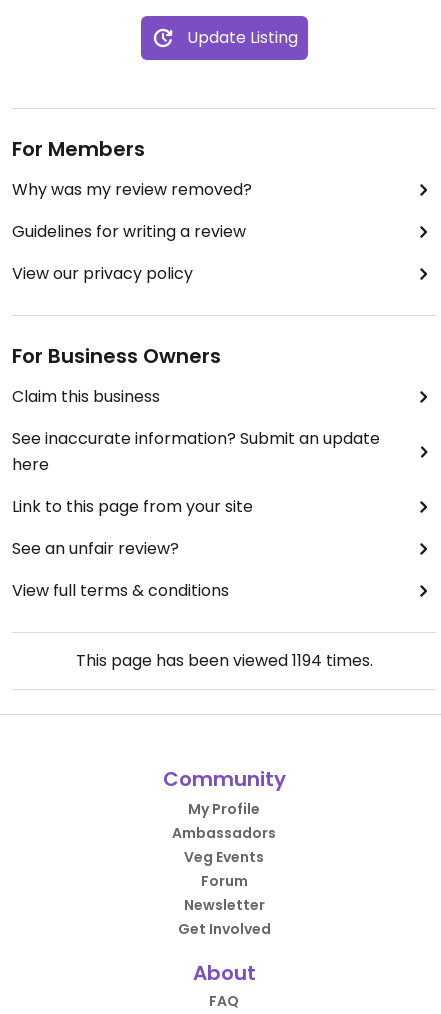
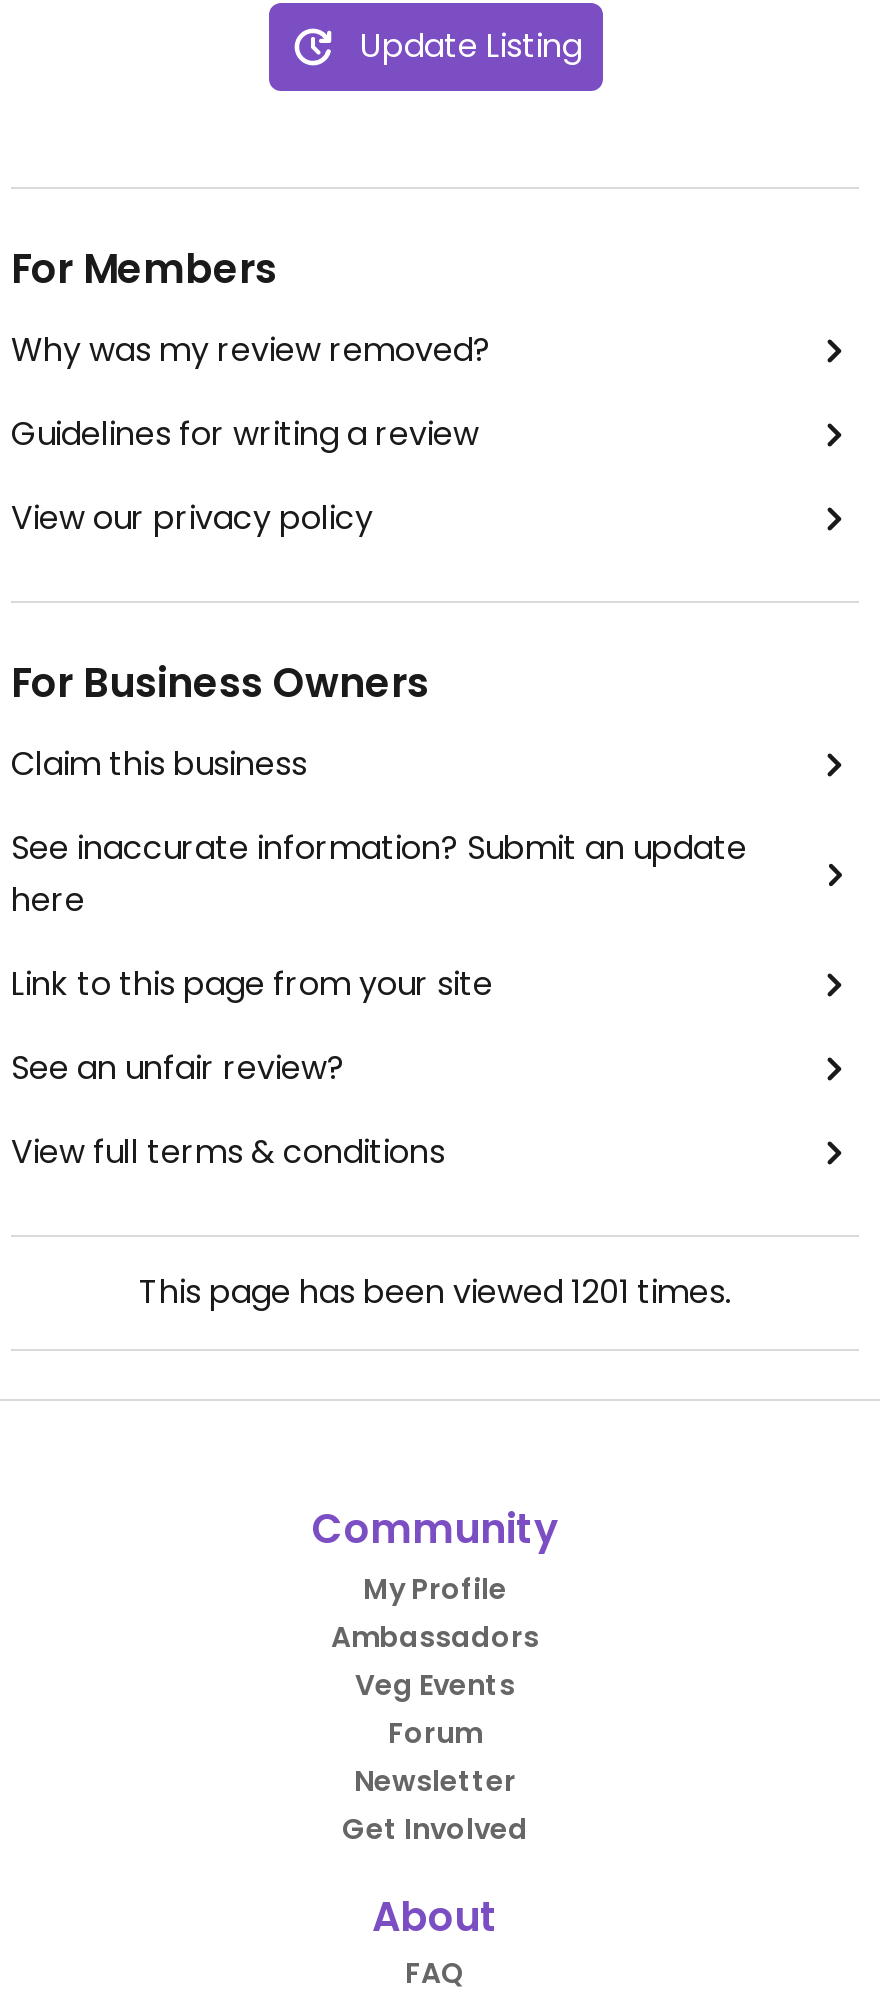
[75,649,372,672] This page has been viewed 1194 times. -> [139,1269,731,1315] This page has been viewed 1201 times.

